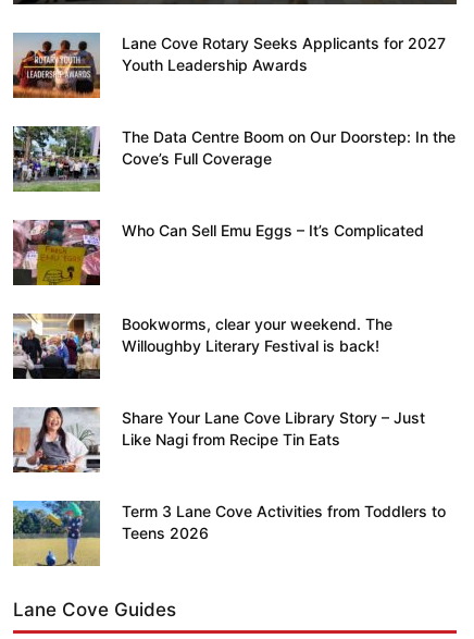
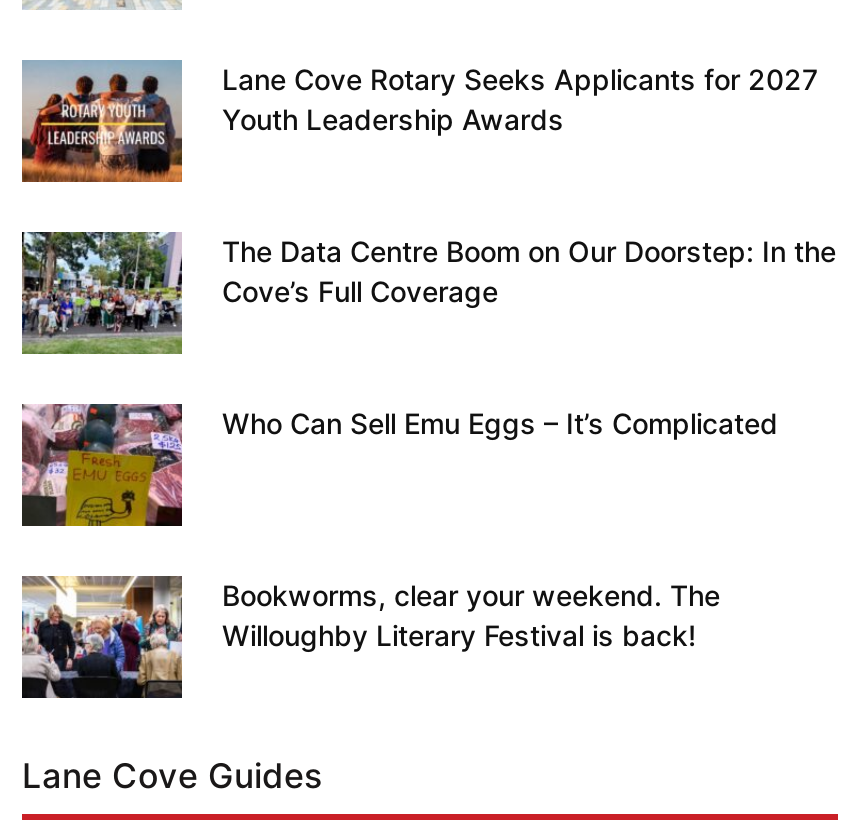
[13,407,425,474] [image] | Share Your Lane Cove Library Story – Just | Like Nagi from Recipe Tin Eats -> none
[12,500,446,567] [image] | Term 3 Lane Cove Activities from Toddlers to | Teens 2026 -> none

